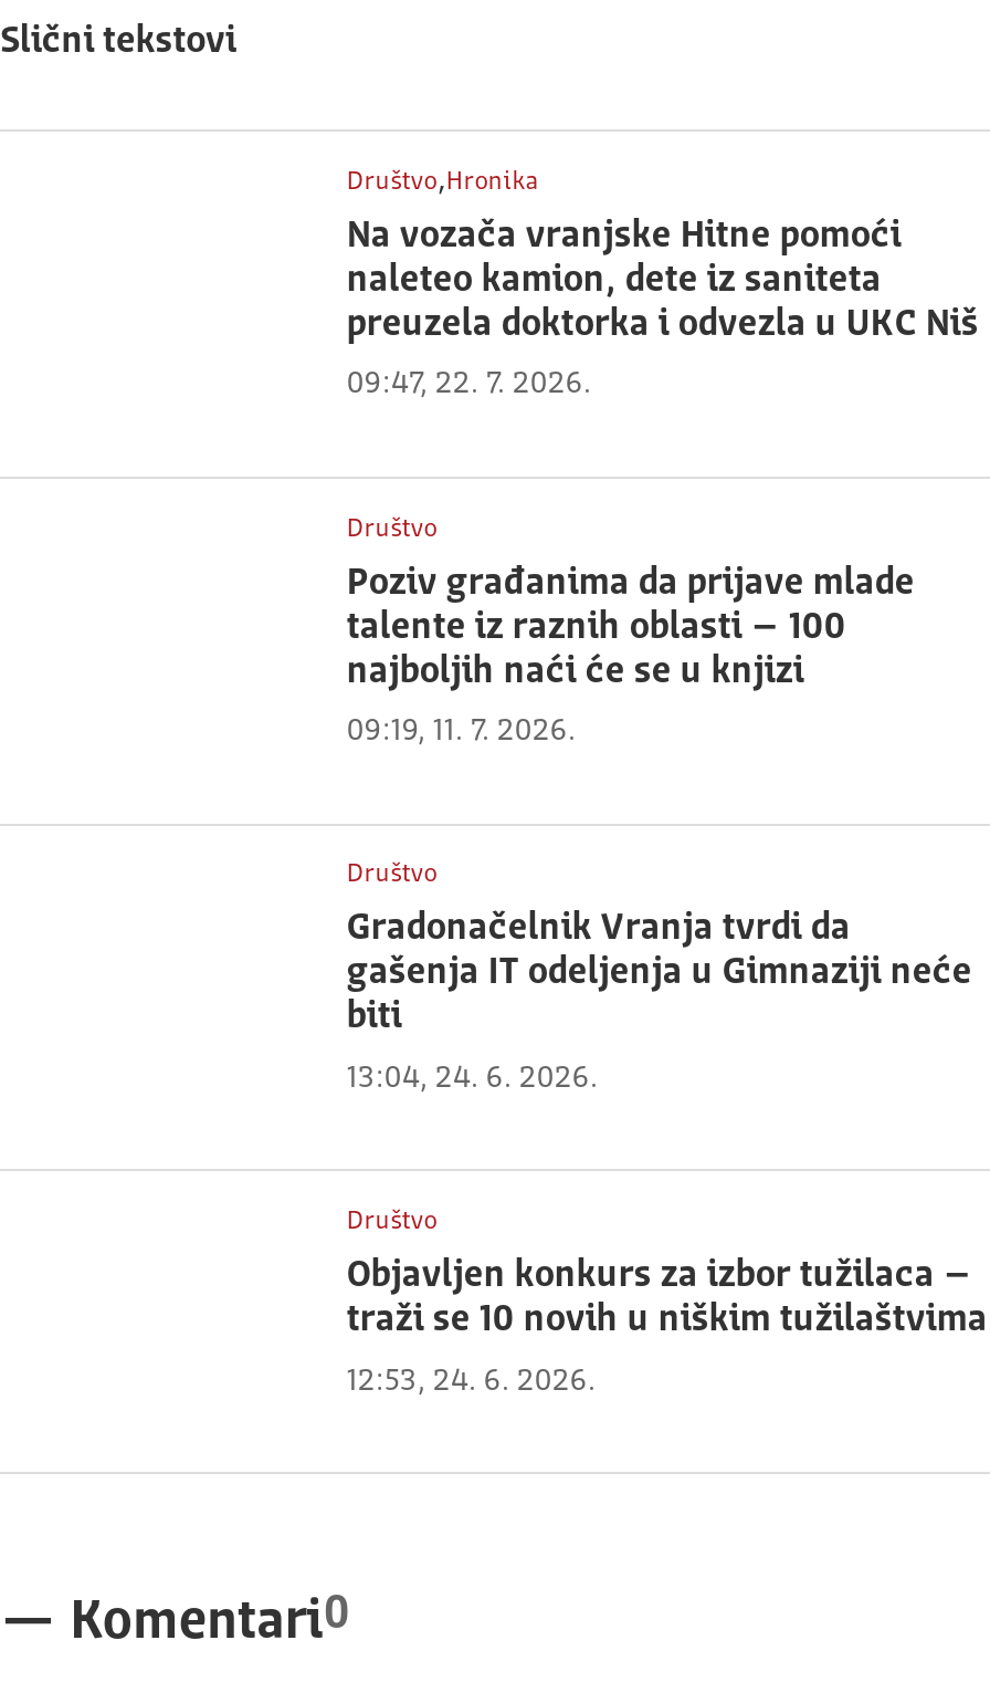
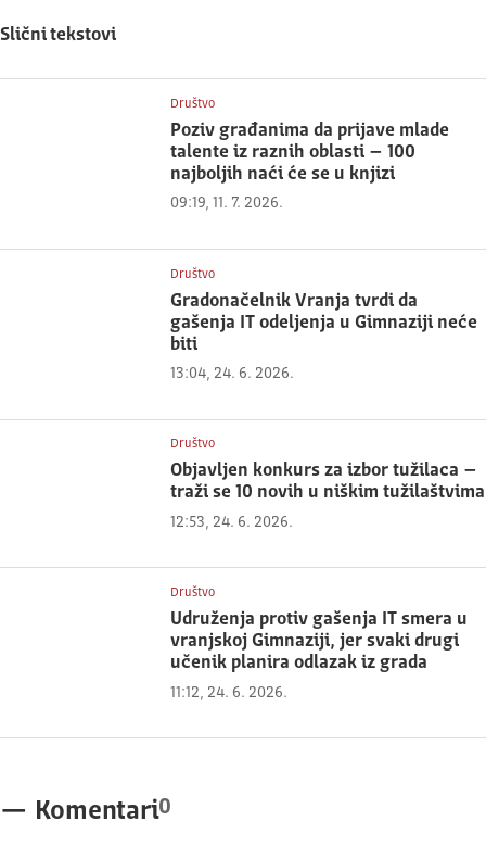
[346,162,979,399] Društvo,Hronika | Na vozača vranjske Hitne pomoći | naleteo kamion, dete iz saniteta | preuzela doktorka i odvezla u UKC Niš | 09:47, 22. 7. 2026. -> none
moved [346,516,987,1396] -> [170,97,485,530]: Društvo | Poziv građanima da prijave mlade | talente iz raznih oblasti – 100 | ... | traži se 10 novih u niškim tužilaštvima | 12:53, 24. 6. 2026.
none -> [170,587,467,700] Društvo | Udruženja protiv gašenja IT smera u | vranjskoj Gimnaziji, jer svaki drugi | učenik planira odlazak iz grada | 11:12, 24. 6. 2026.

